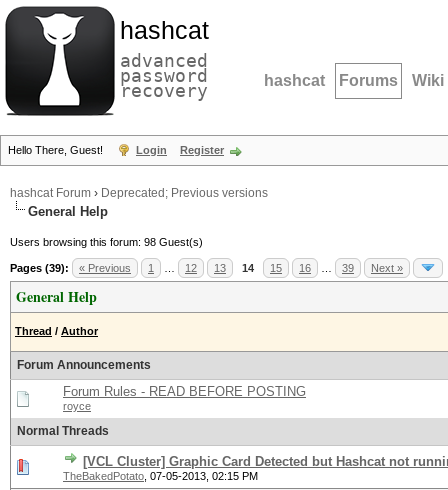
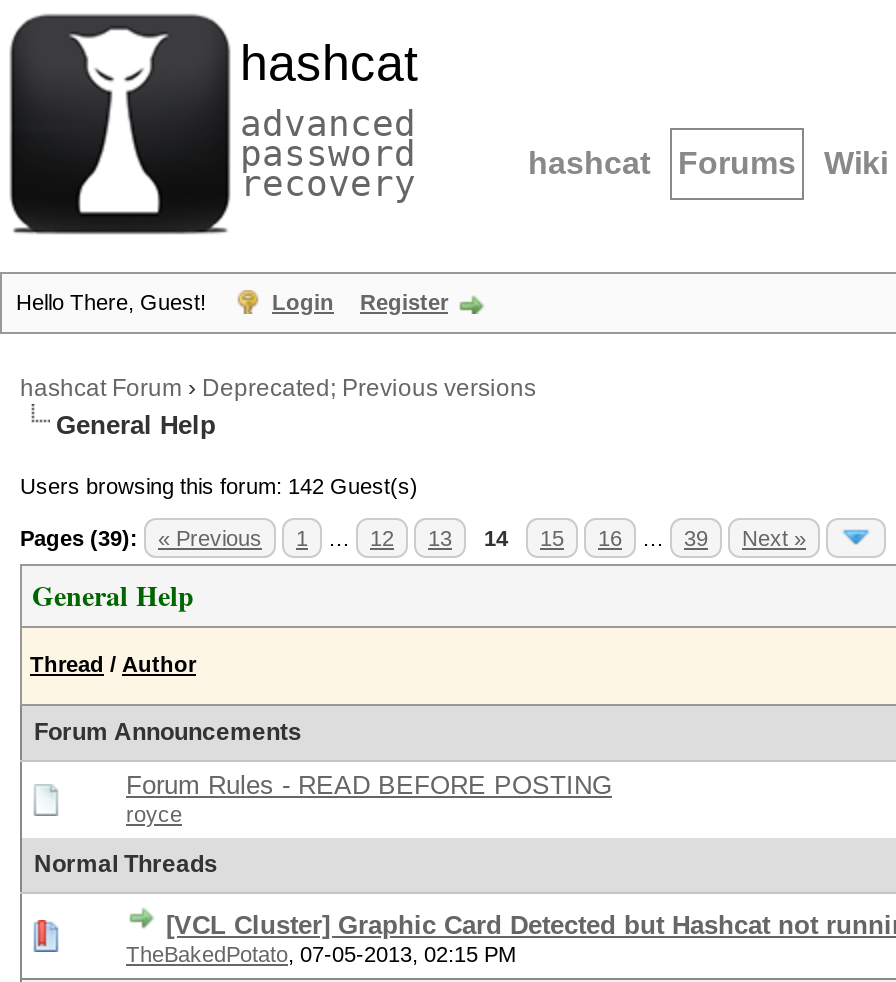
[10,236,203,248] Users browsing this forum: 98 Guest(s) -> [20,474,418,498] Users browsing this forum: 142 Guest(s)

